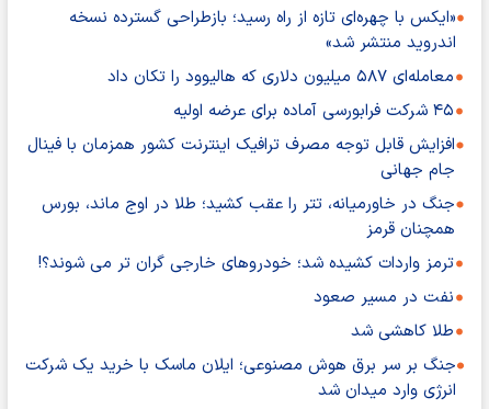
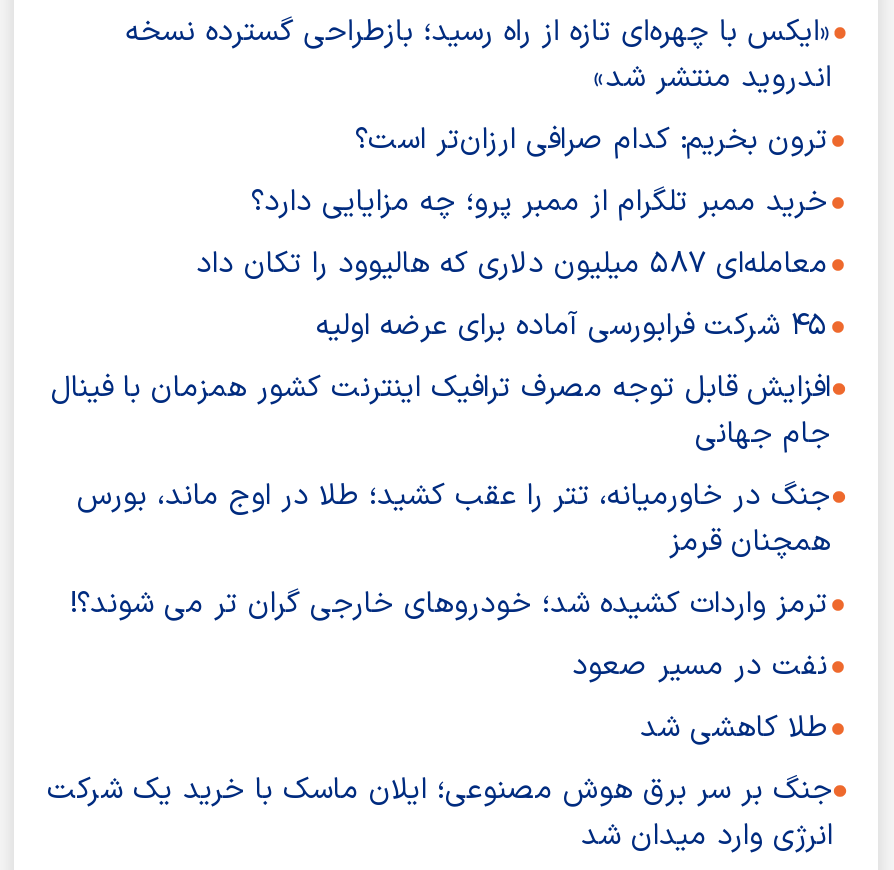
none -> [250,118,828,226] ترون بخریم: کدام صرافی ارزان‌تر است؟ | خرید ممبر تلگرام از ممبر پرو؛ چه مزایایی دارد؟

